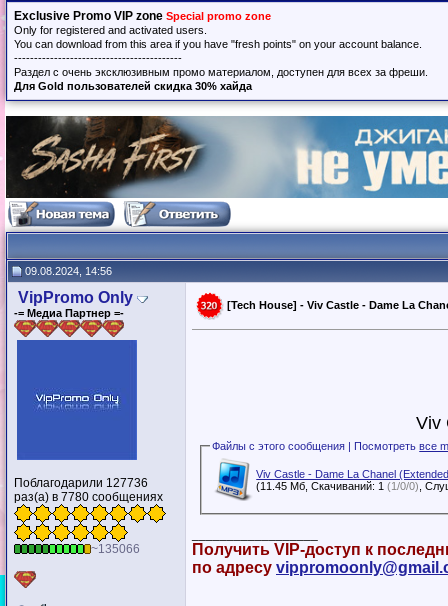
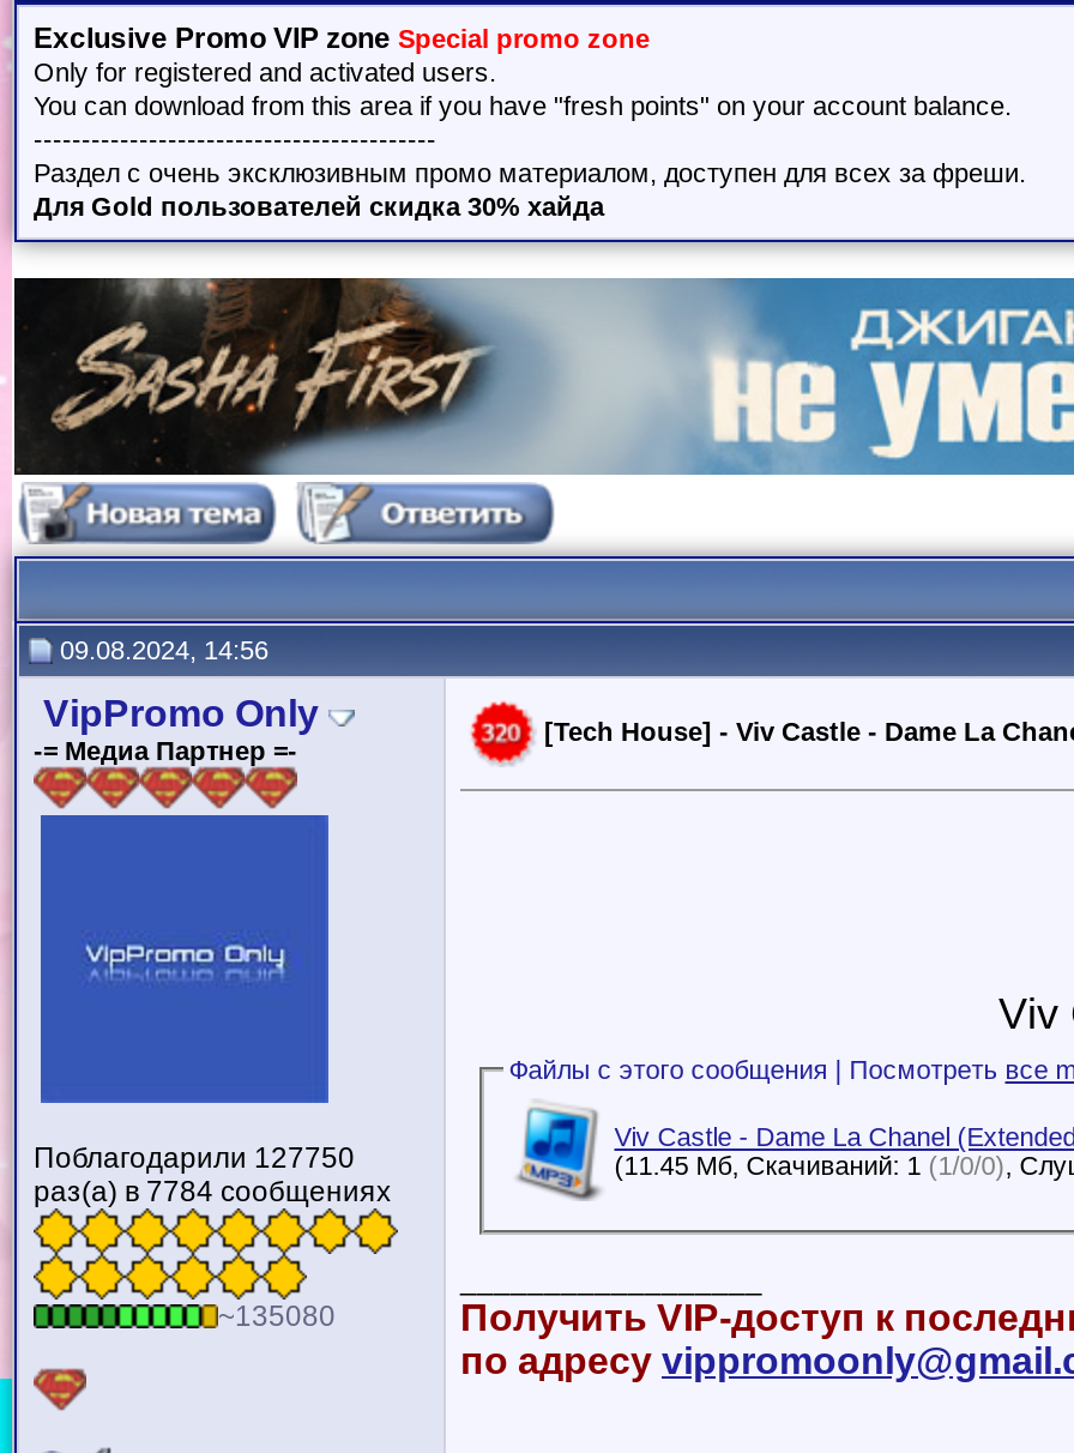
[14,476,148,490] Поблагодарили 127736 -> [34,1140,355,1174] Поблагодарили 127750
[14,490,163,504] раз(а) в 7780 сообщениях -> [34,1174,391,1207] раз(а) в 7784 сообщениях
[91,542,140,556] ~135066 -> [218,1299,336,1332] ~135080

